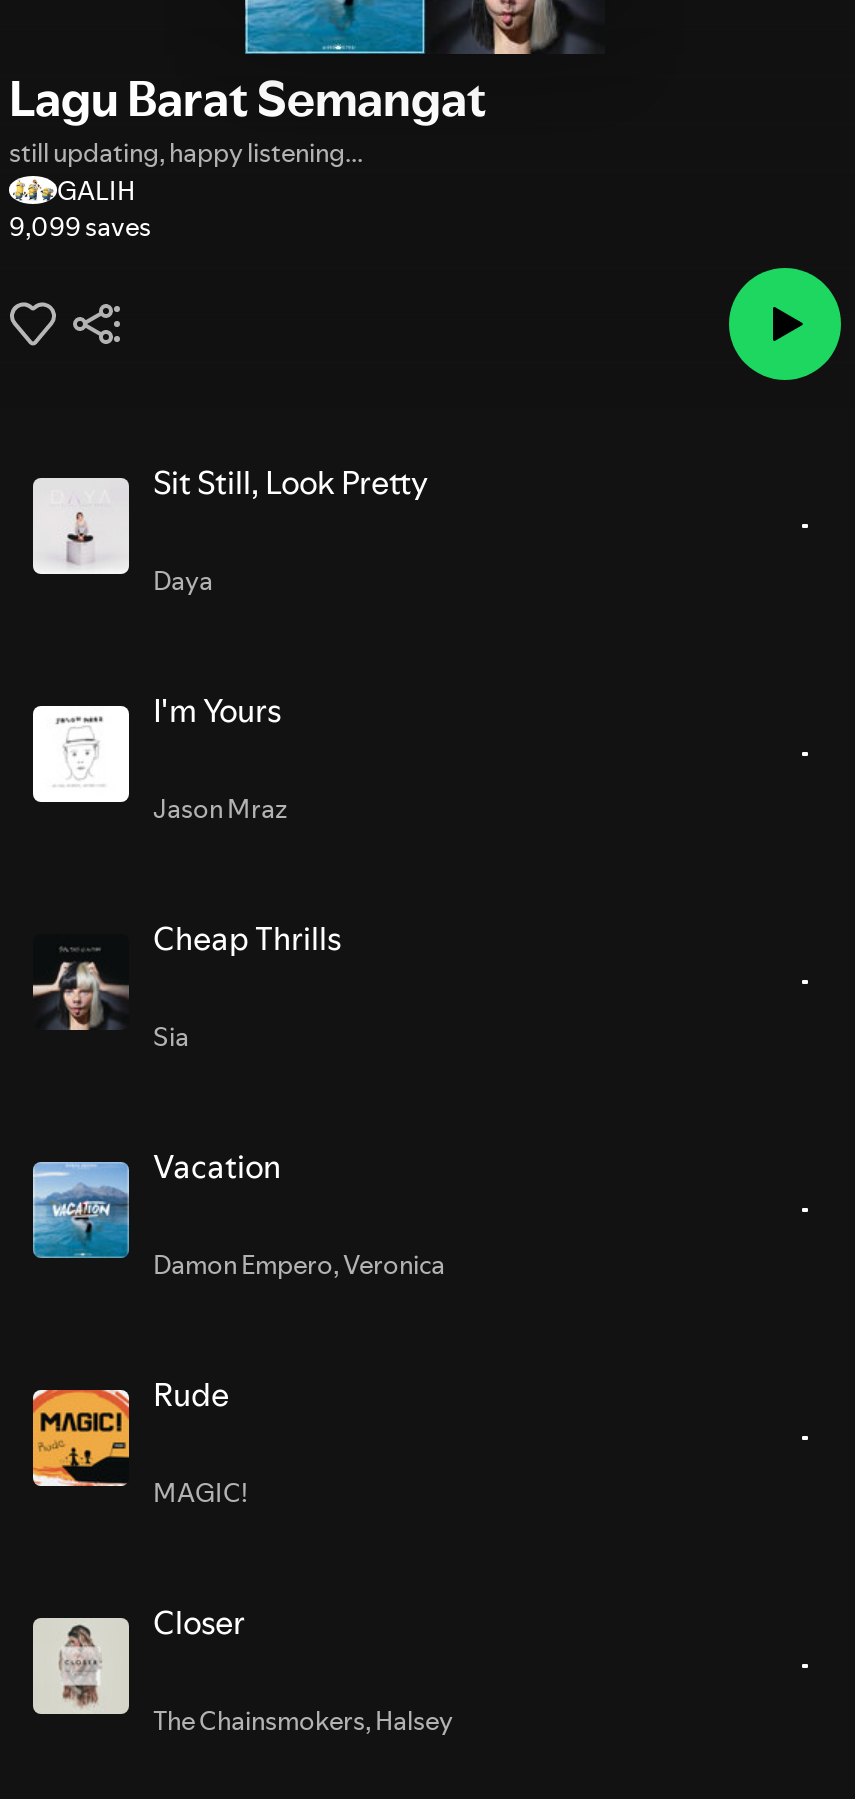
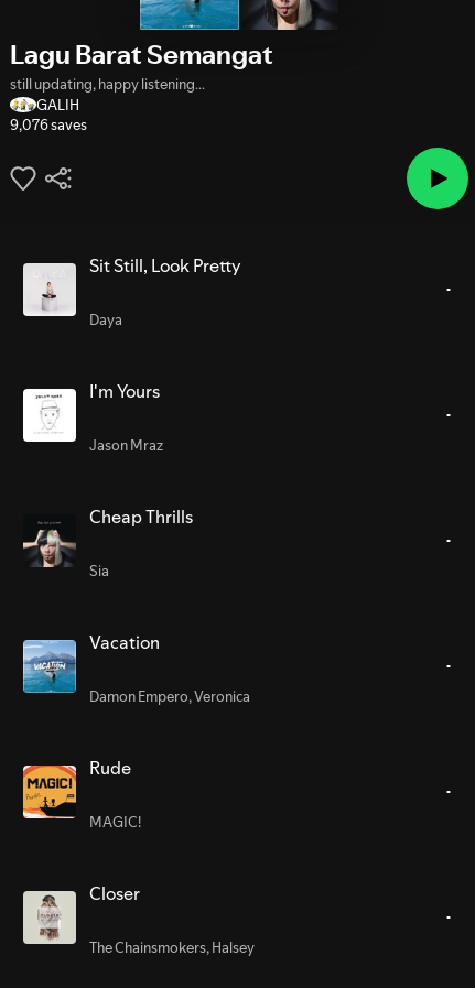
[9,208,151,244] 9,099 saves -> [10,115,87,135] 9,076 saves

